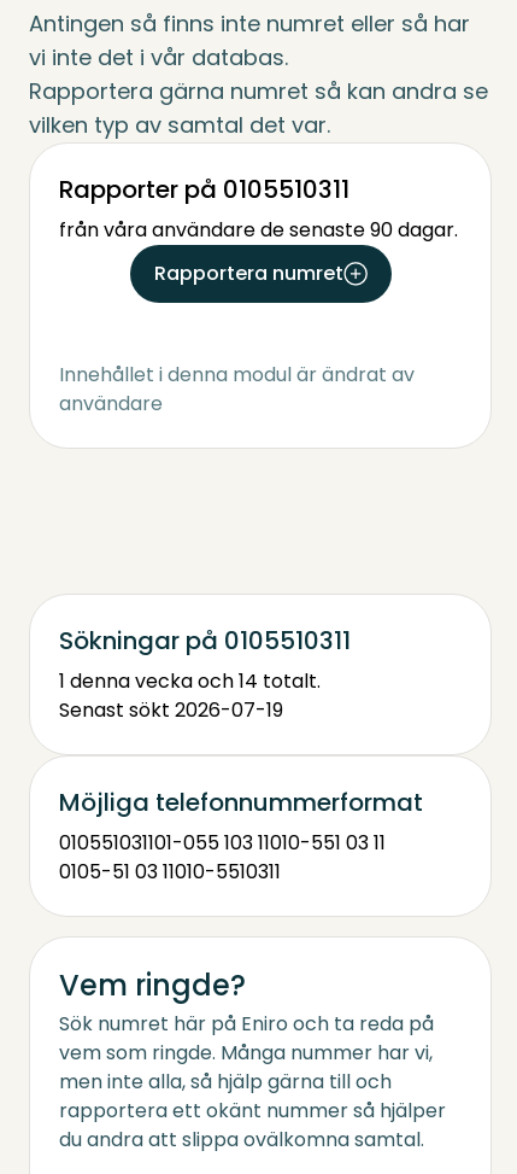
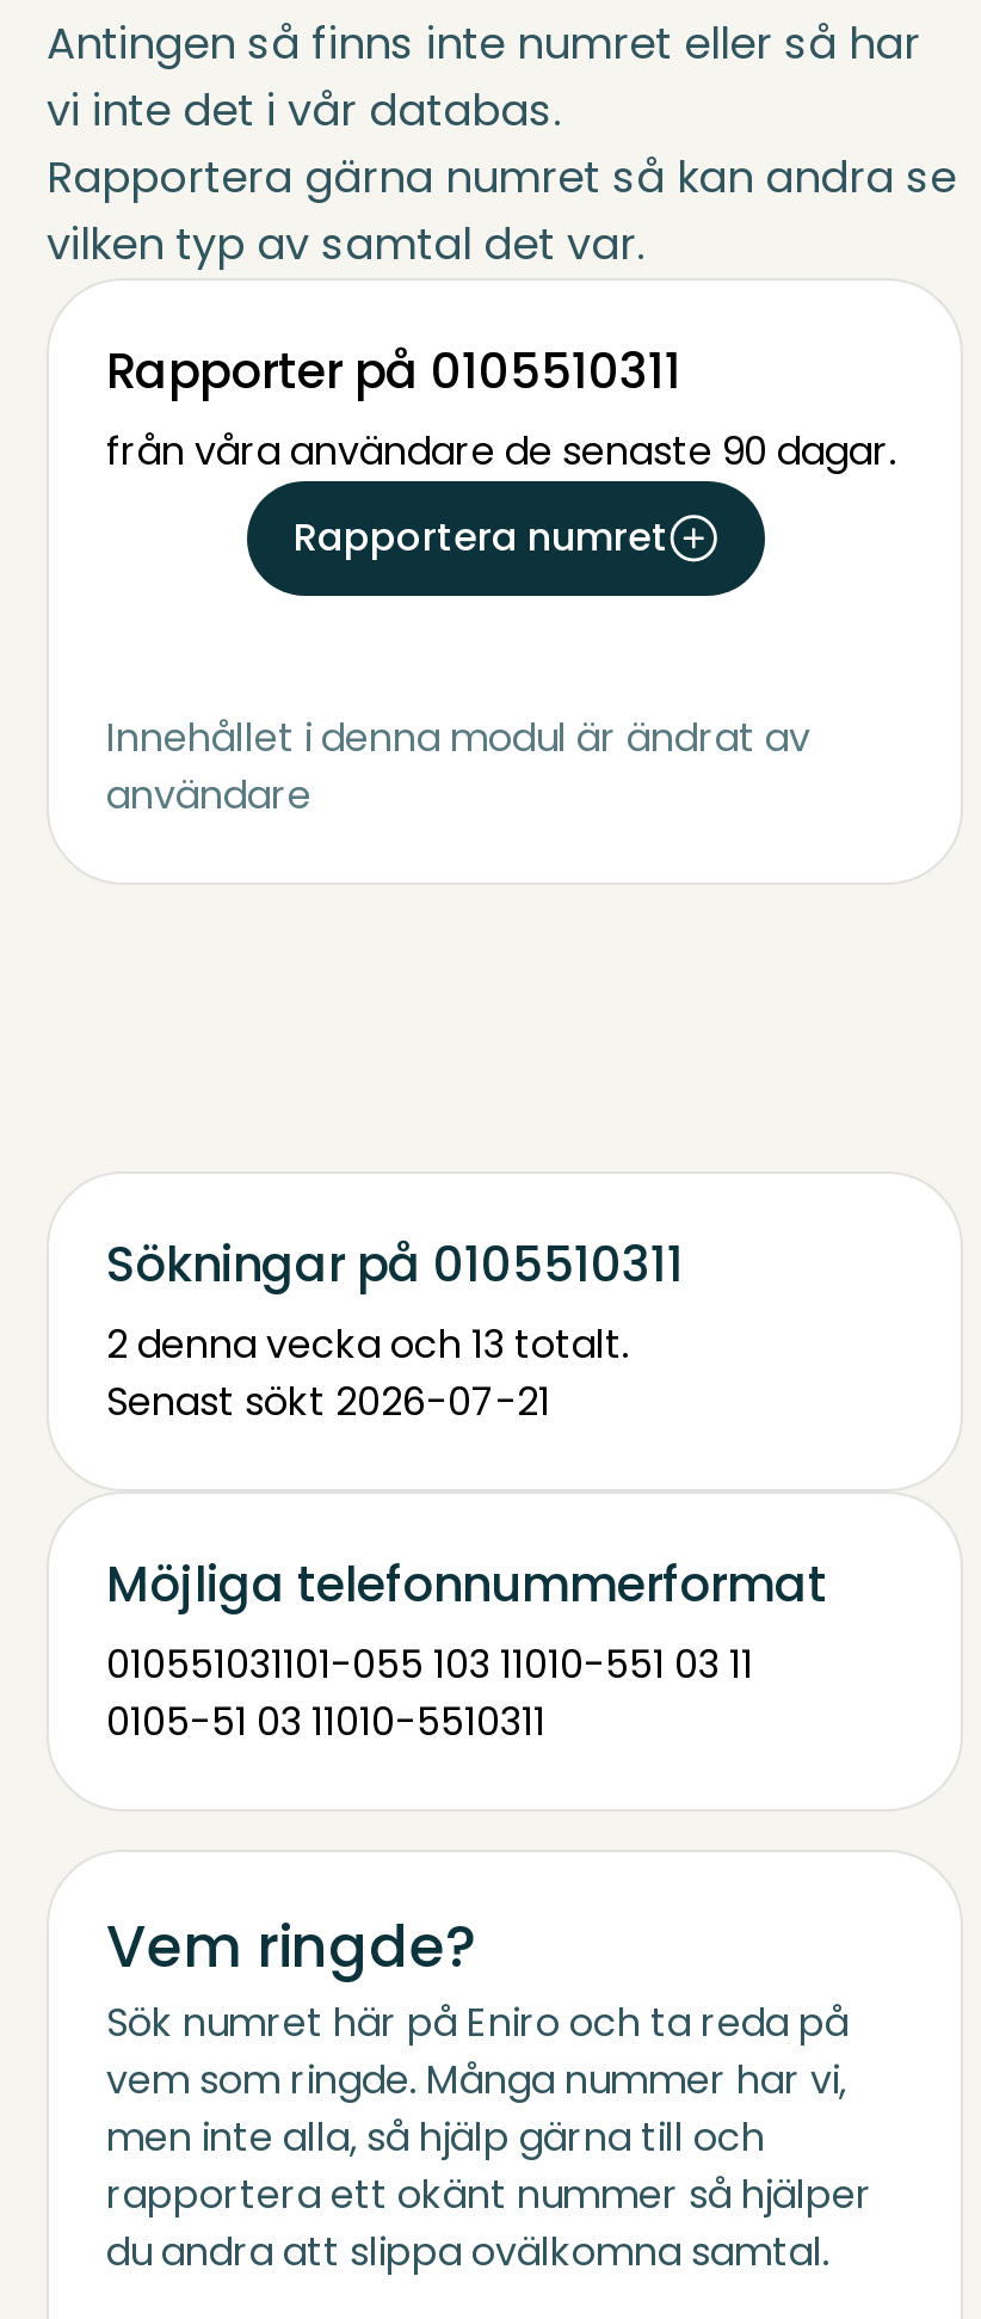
[59,667,321,695] 1 denna vecka och 14 totalt. -> [106,1317,629,1372] 2 denna vecka och 13 totalt.
[59,696,283,724] Senast sökt 2026-07-19 -> [106,1374,550,1429] Senast sökt 2026-07-21

